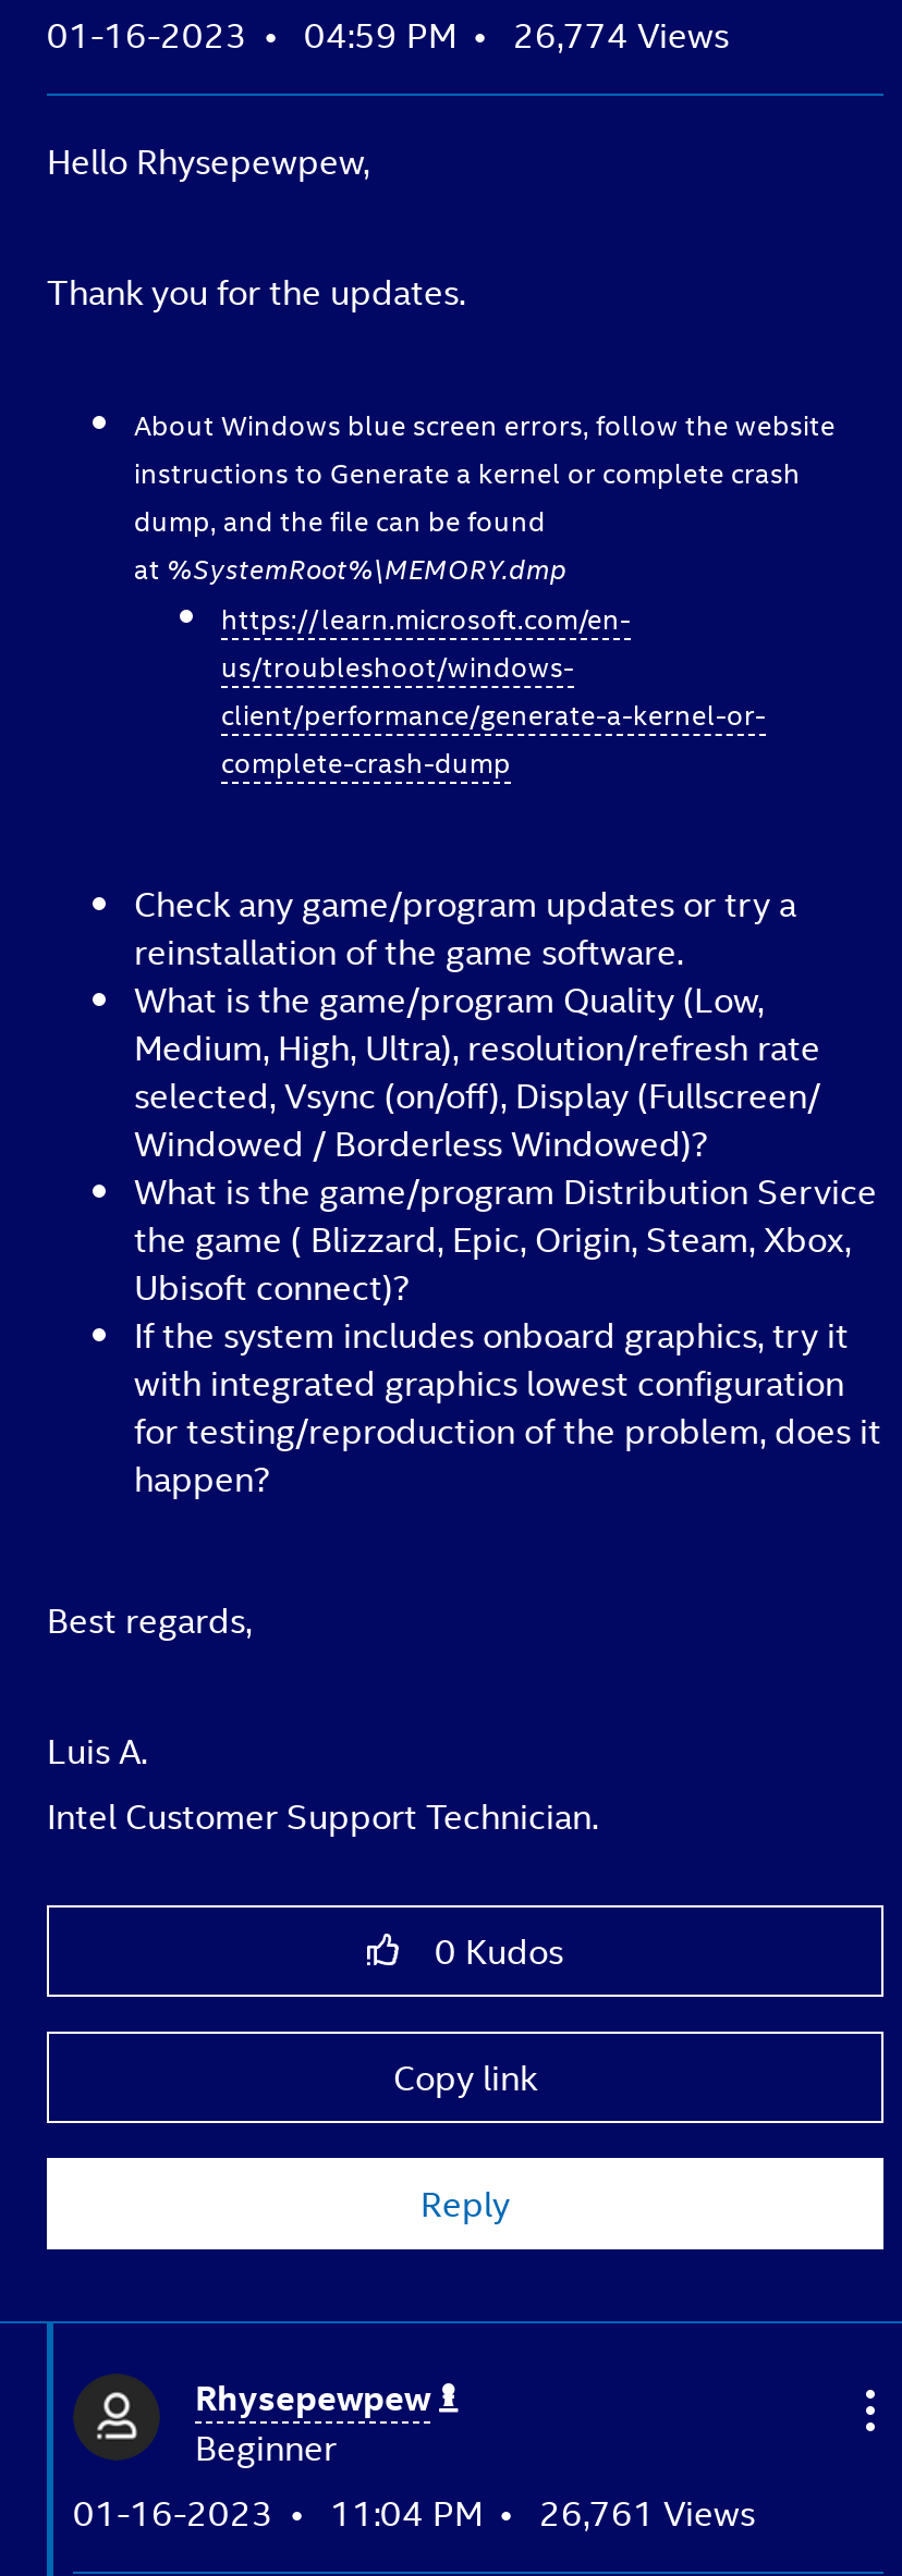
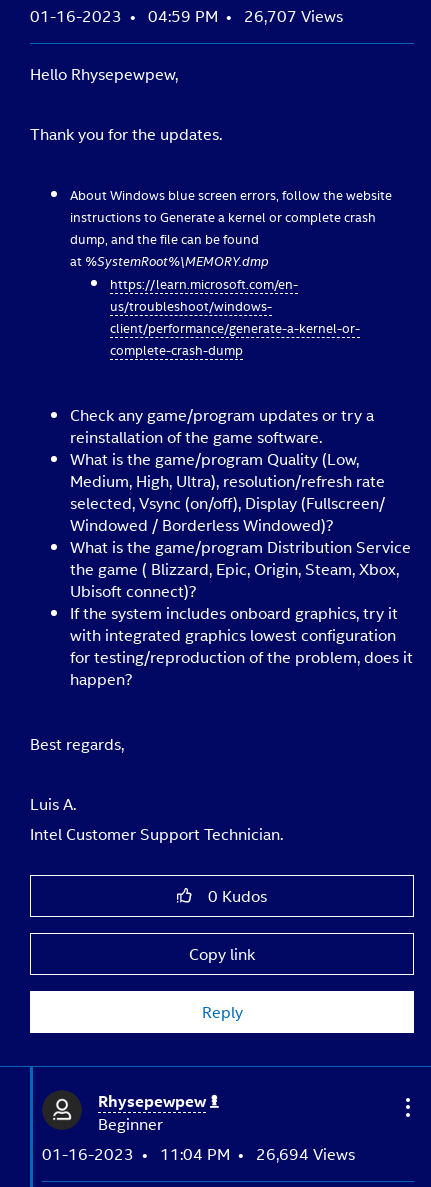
[47,9,729,59] 01-16-2023 04:59 PM 26,774 Views -> [30,4,343,27] 01-16-2023 04:59 PM 26,707 Views
[73,2487,755,2537] 01-16-2023 11:04 PM 26,761 Views -> [42,1142,355,1165] 01-16-2023 11:04 PM 26,694 Views

